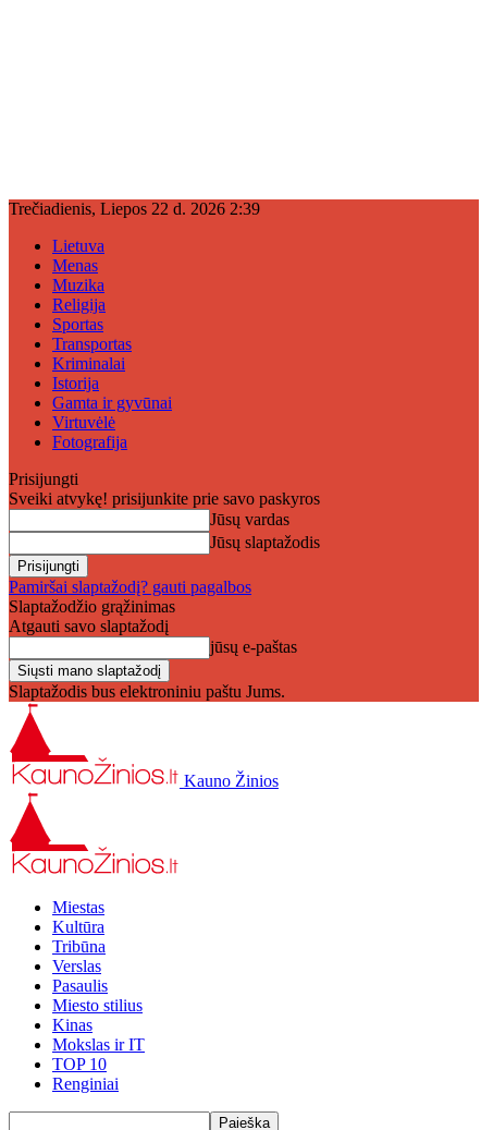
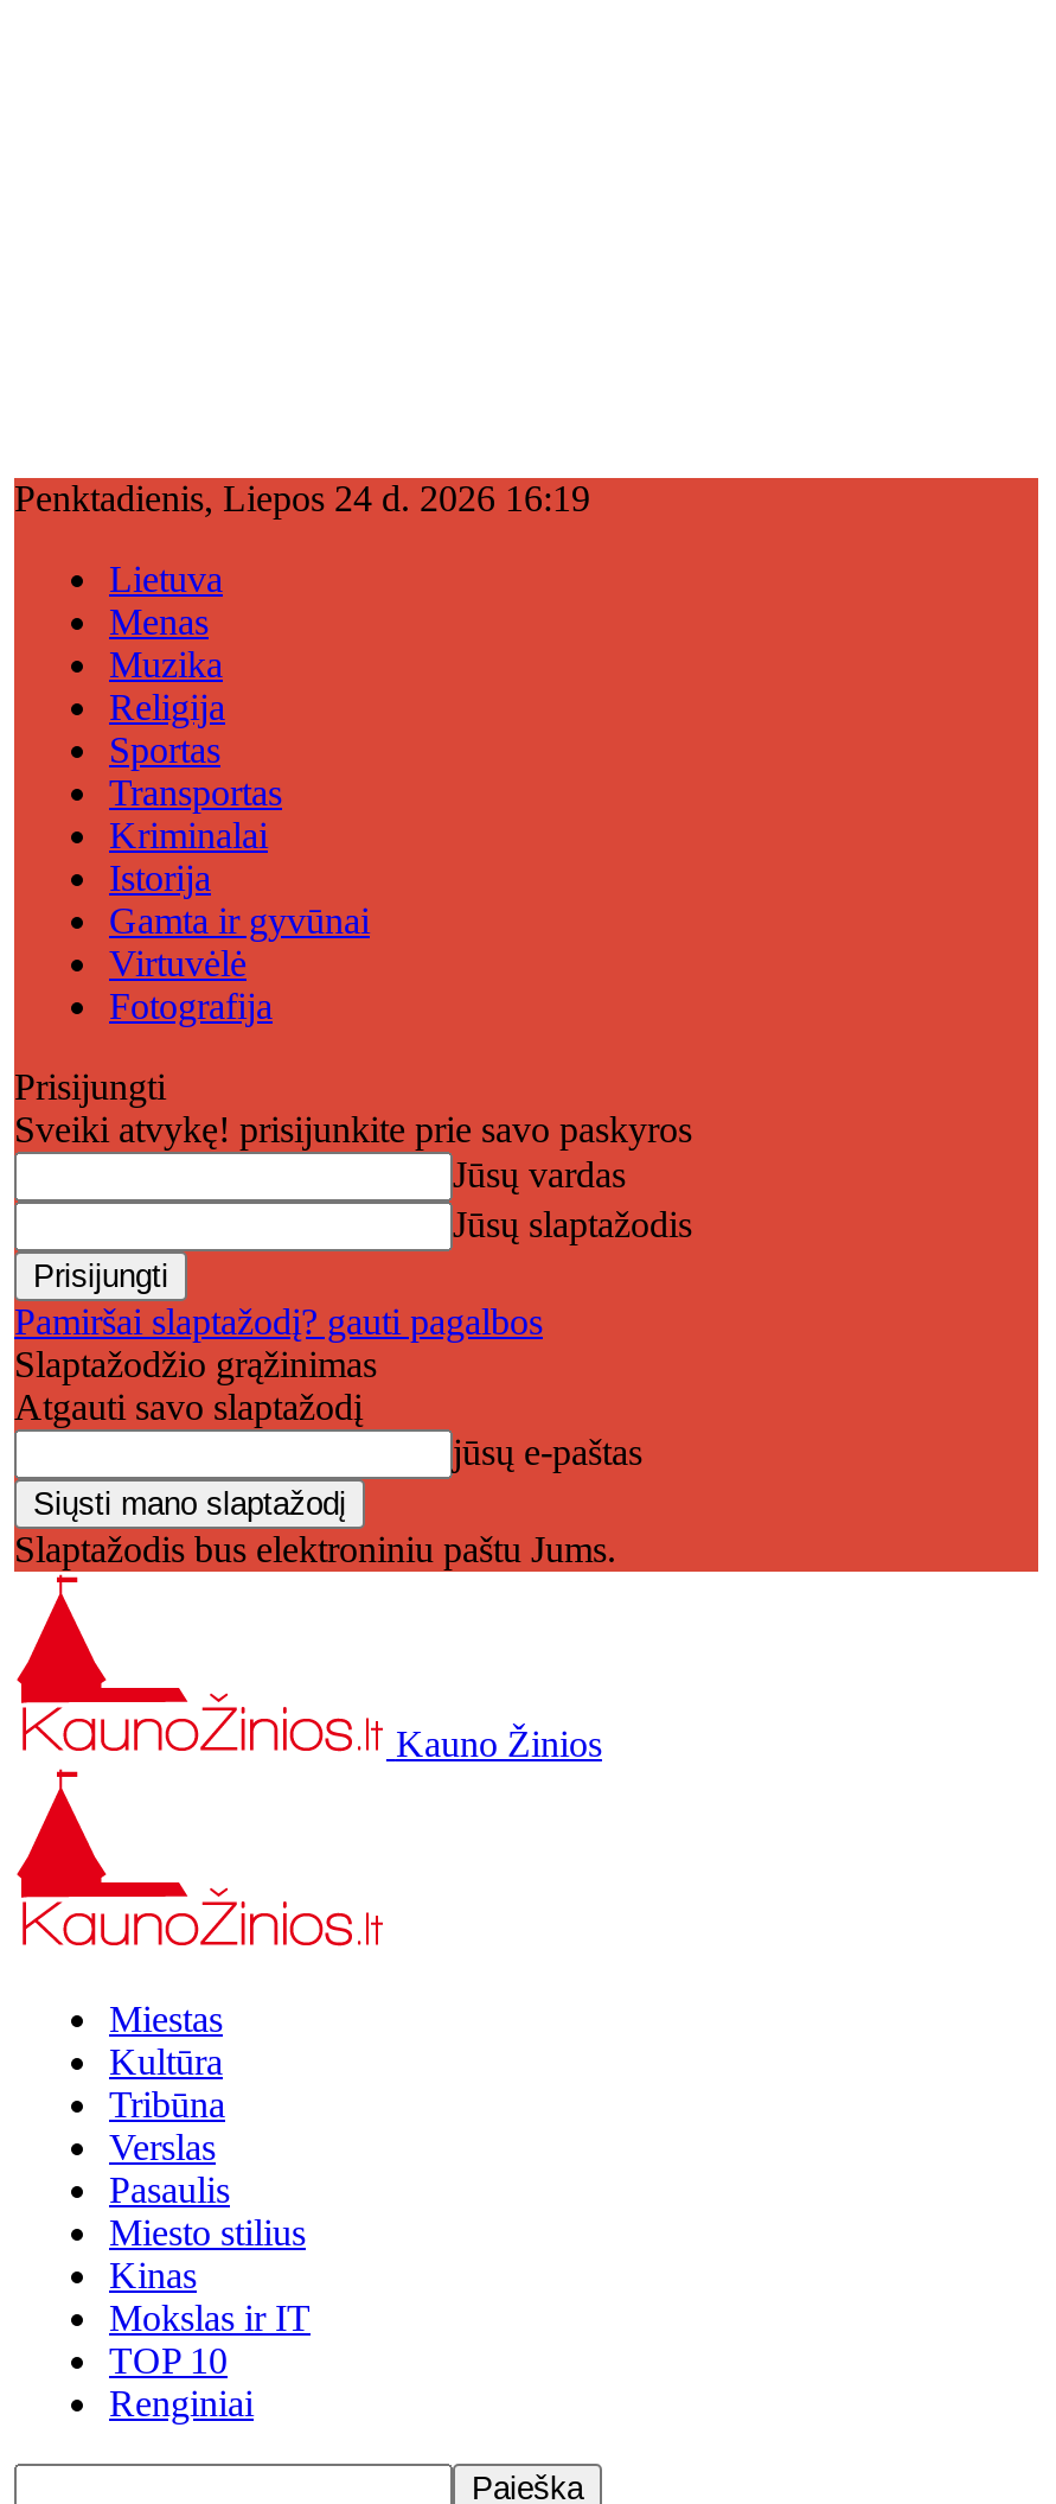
[9,199,260,218] Trečiadienis, Liepos 22 d. 2026 2:39 -> [14,478,590,518] Penktadienis, Liepos 24 d. 2026 16:19

